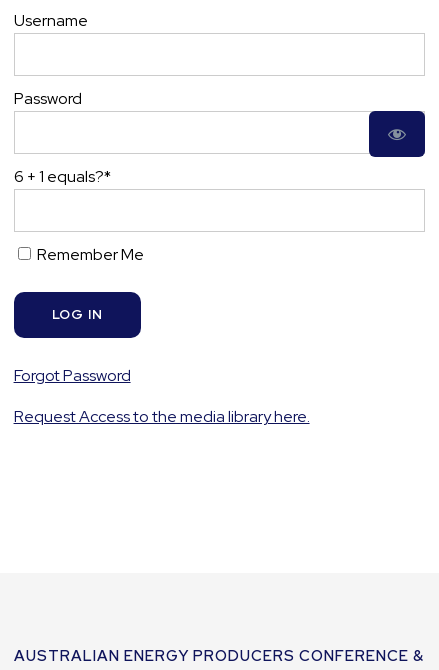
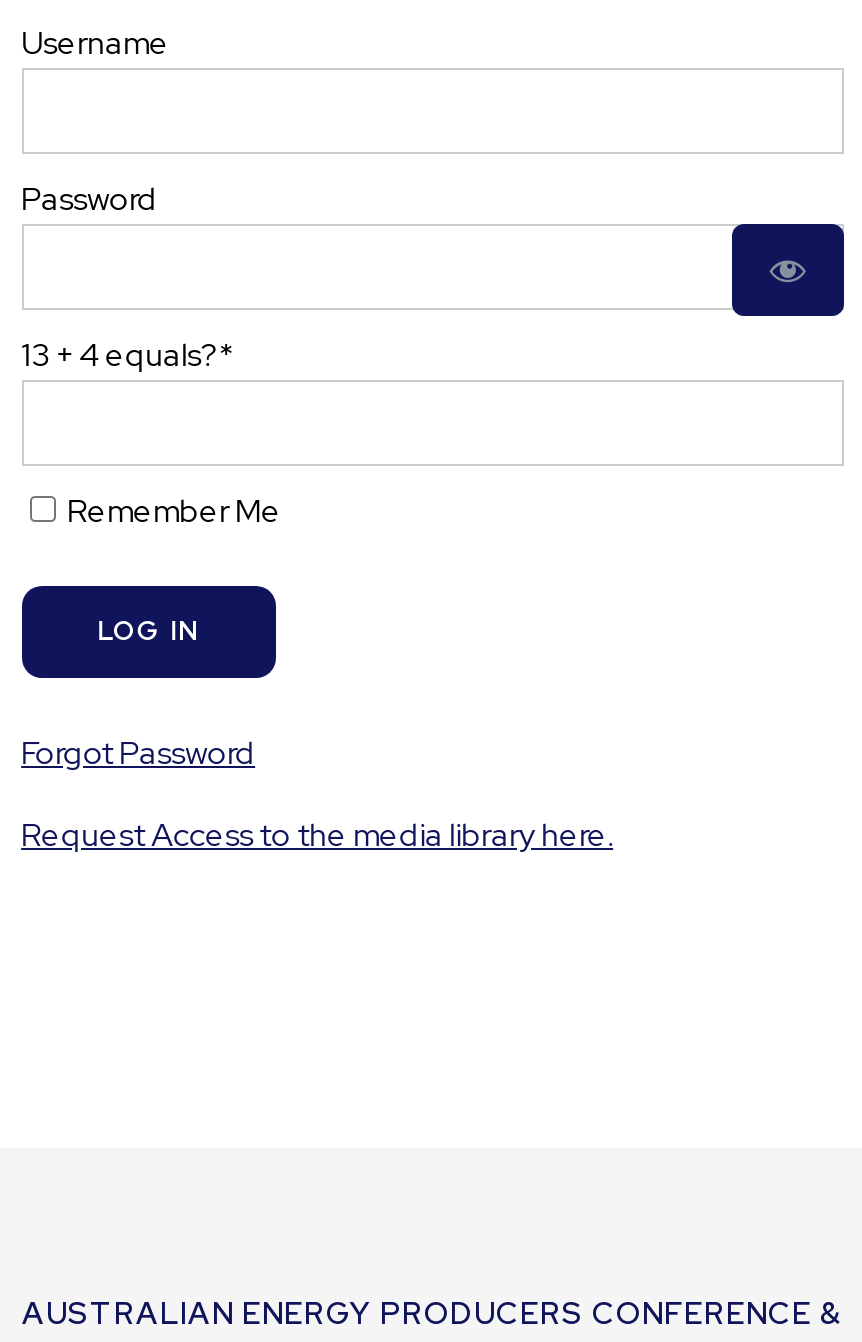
[14,166,111,187] 6 + 1 equals?* -> [21,334,233,376] 13 + 4 equals?*

